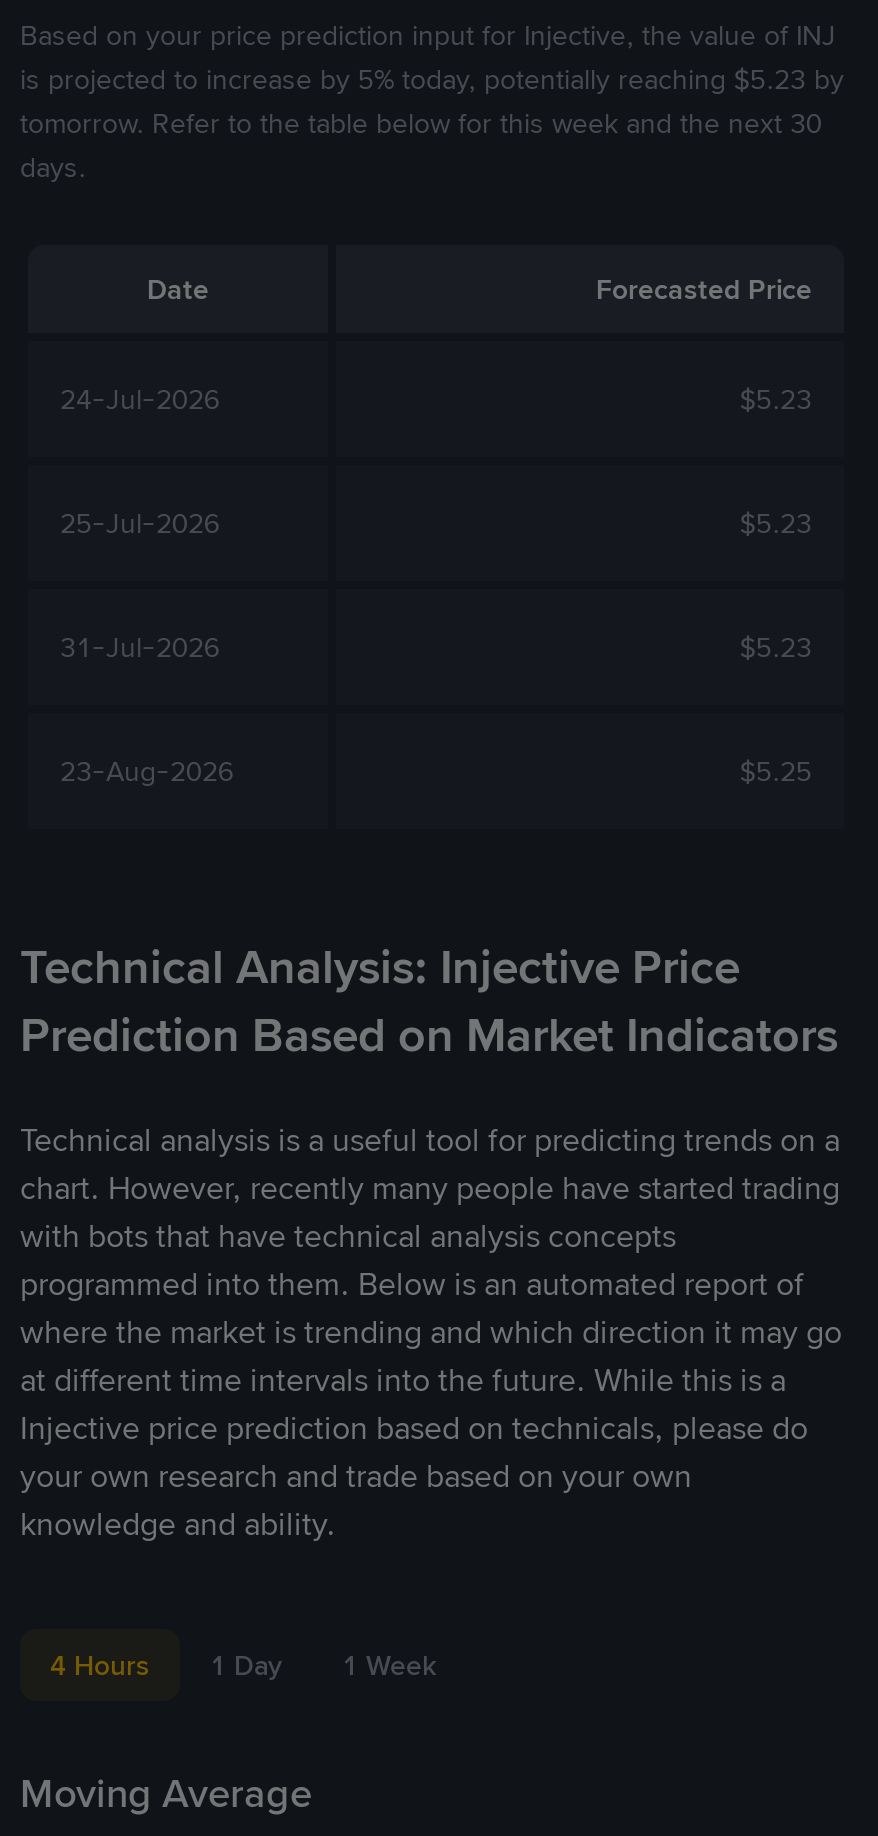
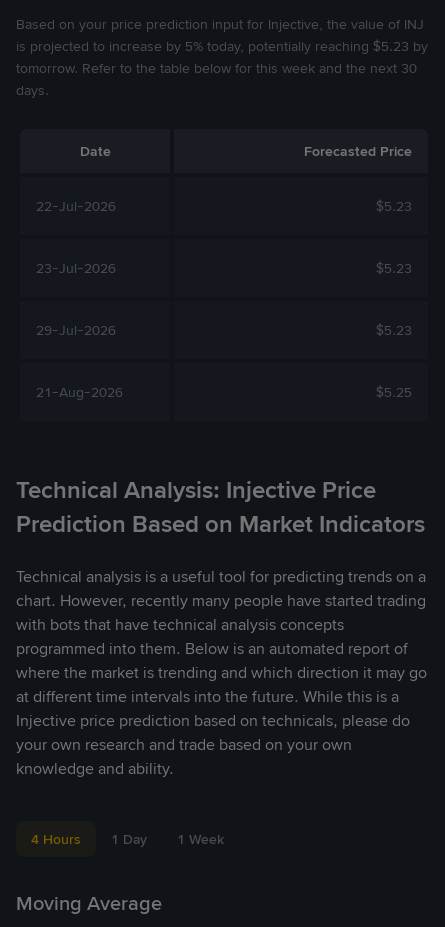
[60,381,220,417] 24-Jul-2026 -> [36,197,116,215] 22-Jul-2026
[60,505,220,541] 25-Jul-2026 -> [36,259,116,277] 23-Jul-2026
[60,629,220,665] 31-Jul-2026 -> [36,321,116,339] 29-Jul-2026
[60,753,234,789] 23-Aug-2026 -> [36,383,123,401] 21-Aug-2026

